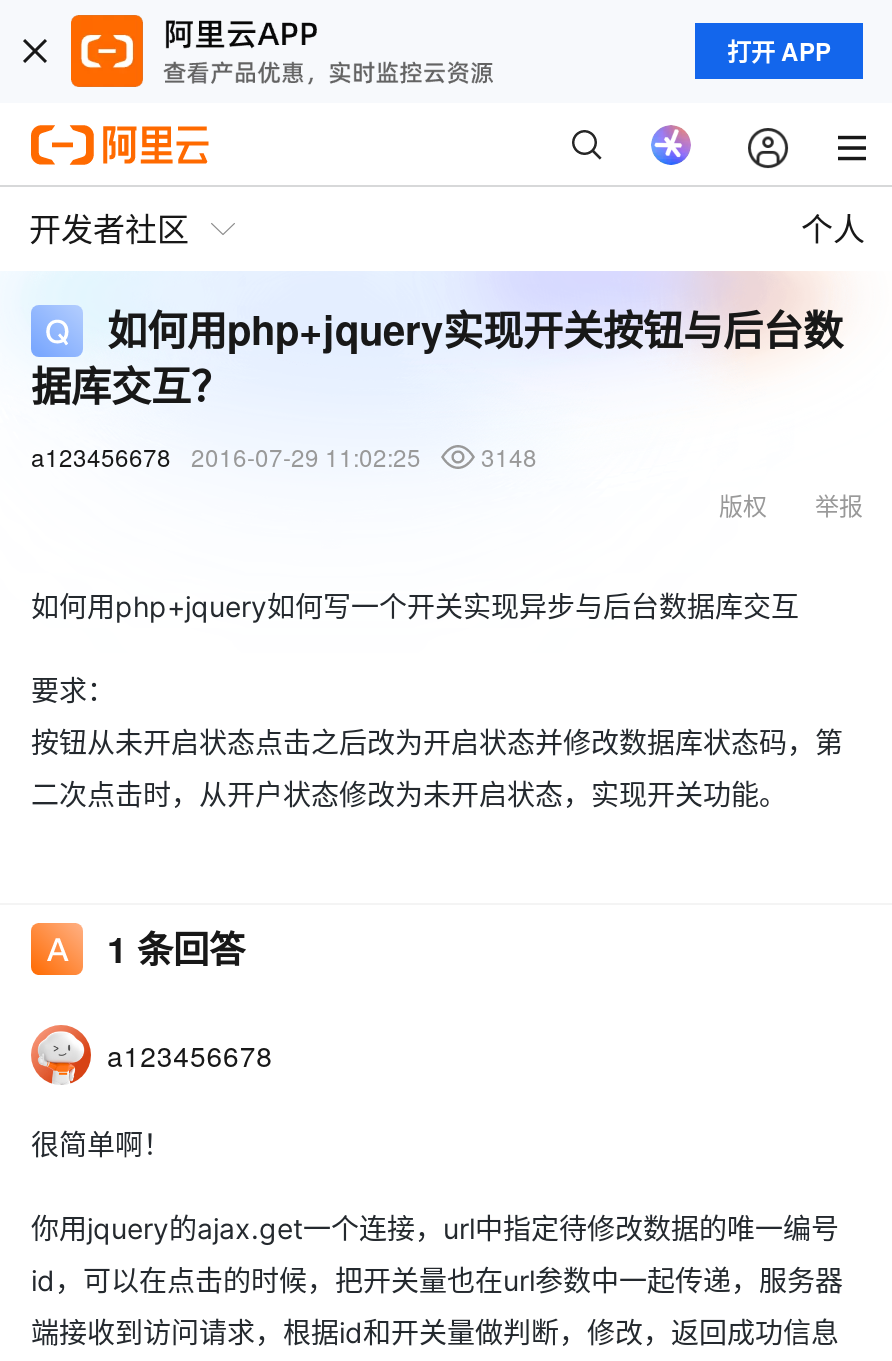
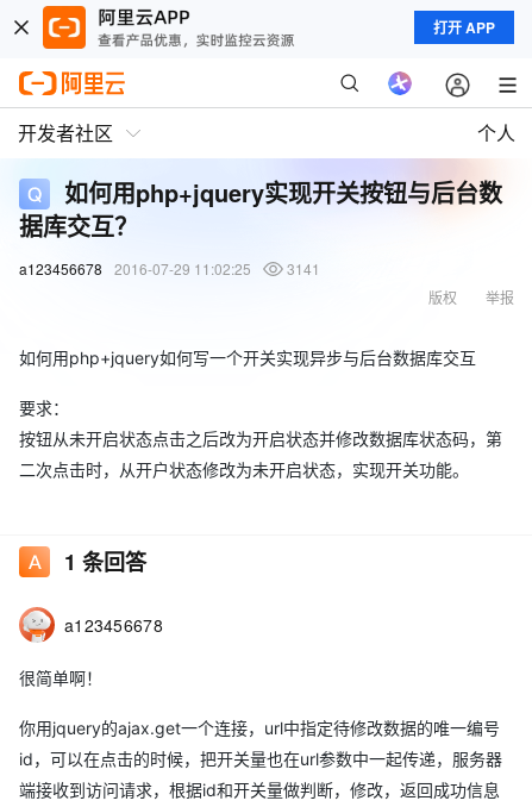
[31,439,537,473] a123456678 2016-07-29 11:02:25 3148 -> [19,258,320,279] a123456678 2016-07-29 11:02:25 3141

